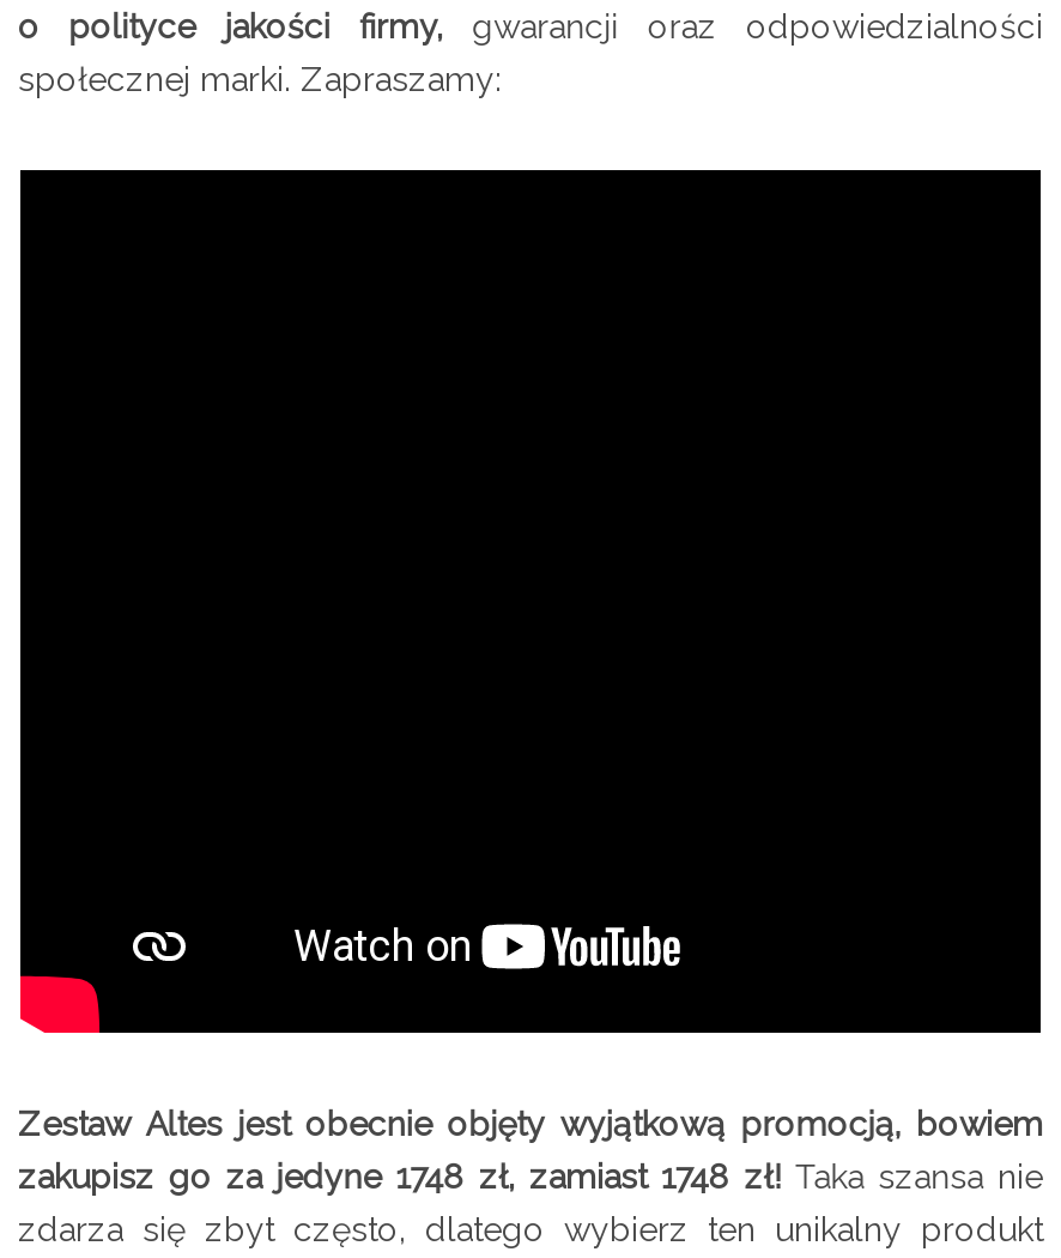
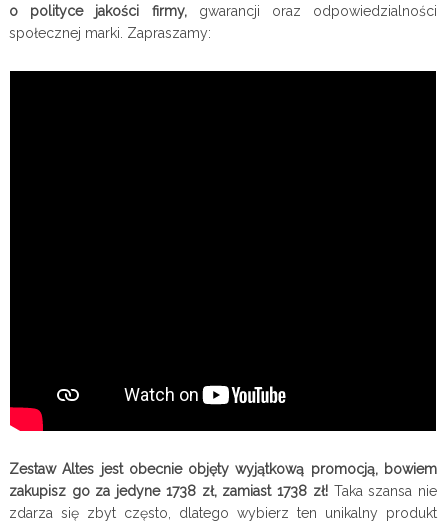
[18,1157,1043,1195] zakupisz go za jedyne 1748 zł, zamiast 1748 zł! Taka szansa nie -> [9,483,437,499] zakupisz go za jedyne 1738 zł, zamiast 1738 zł! Taka szansa nie

